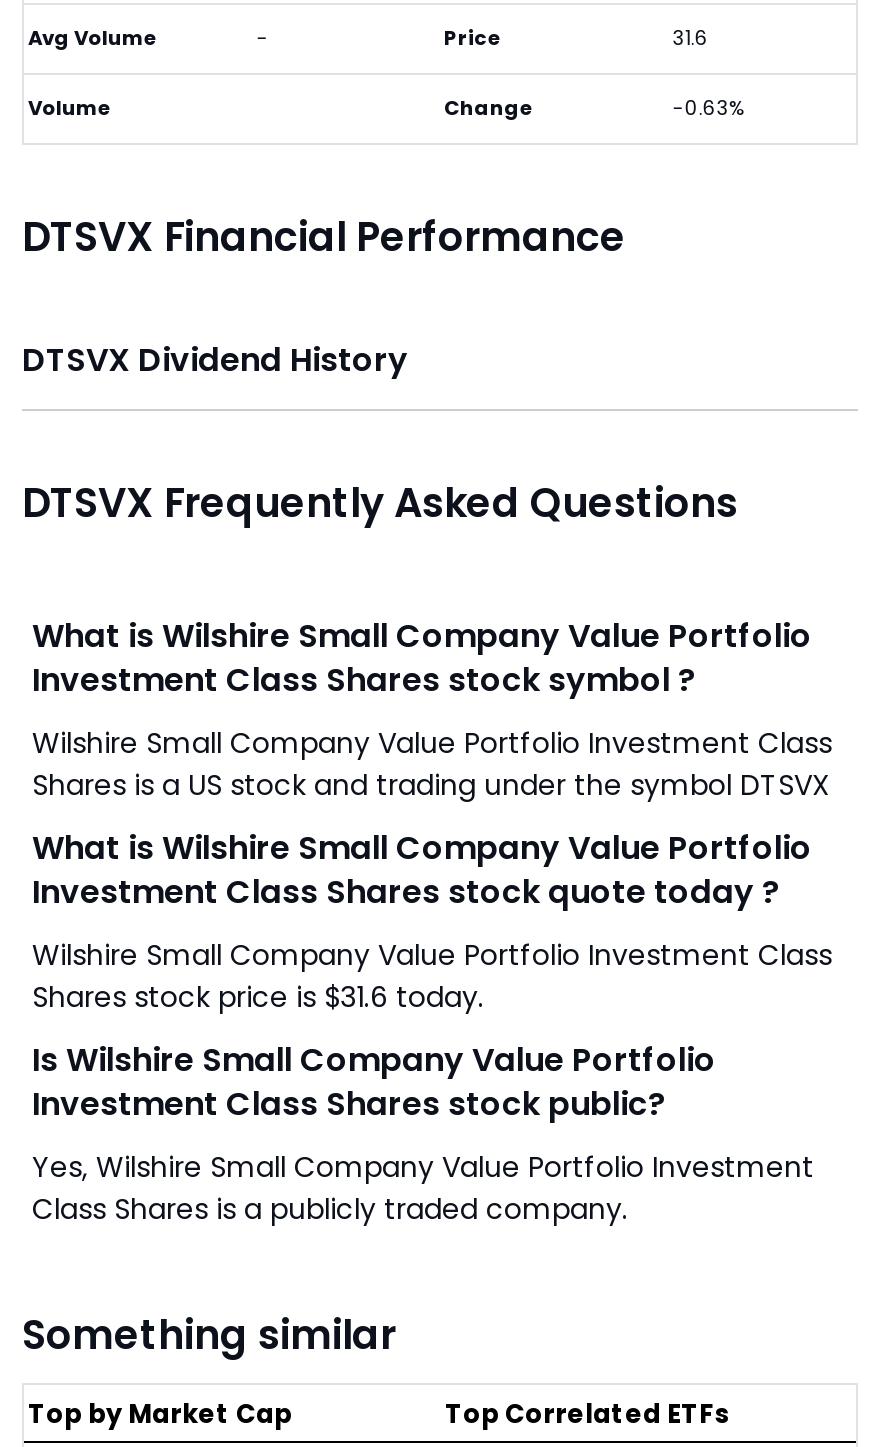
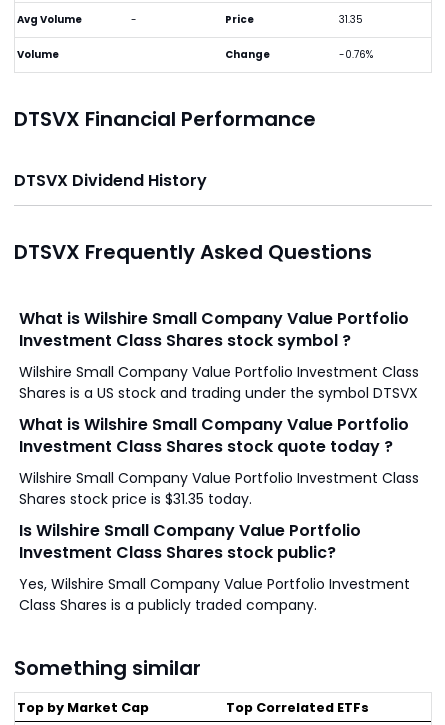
[673,23,709,53] 31.6 -> [339,12,363,27] 31.35
[673,93,743,123] -0.63% -> [339,47,373,62] -0.76%
[32,977,484,1017] Shares stock price is $31.6 today. -> [19,489,252,509] Shares stock price is $31.35 today.

